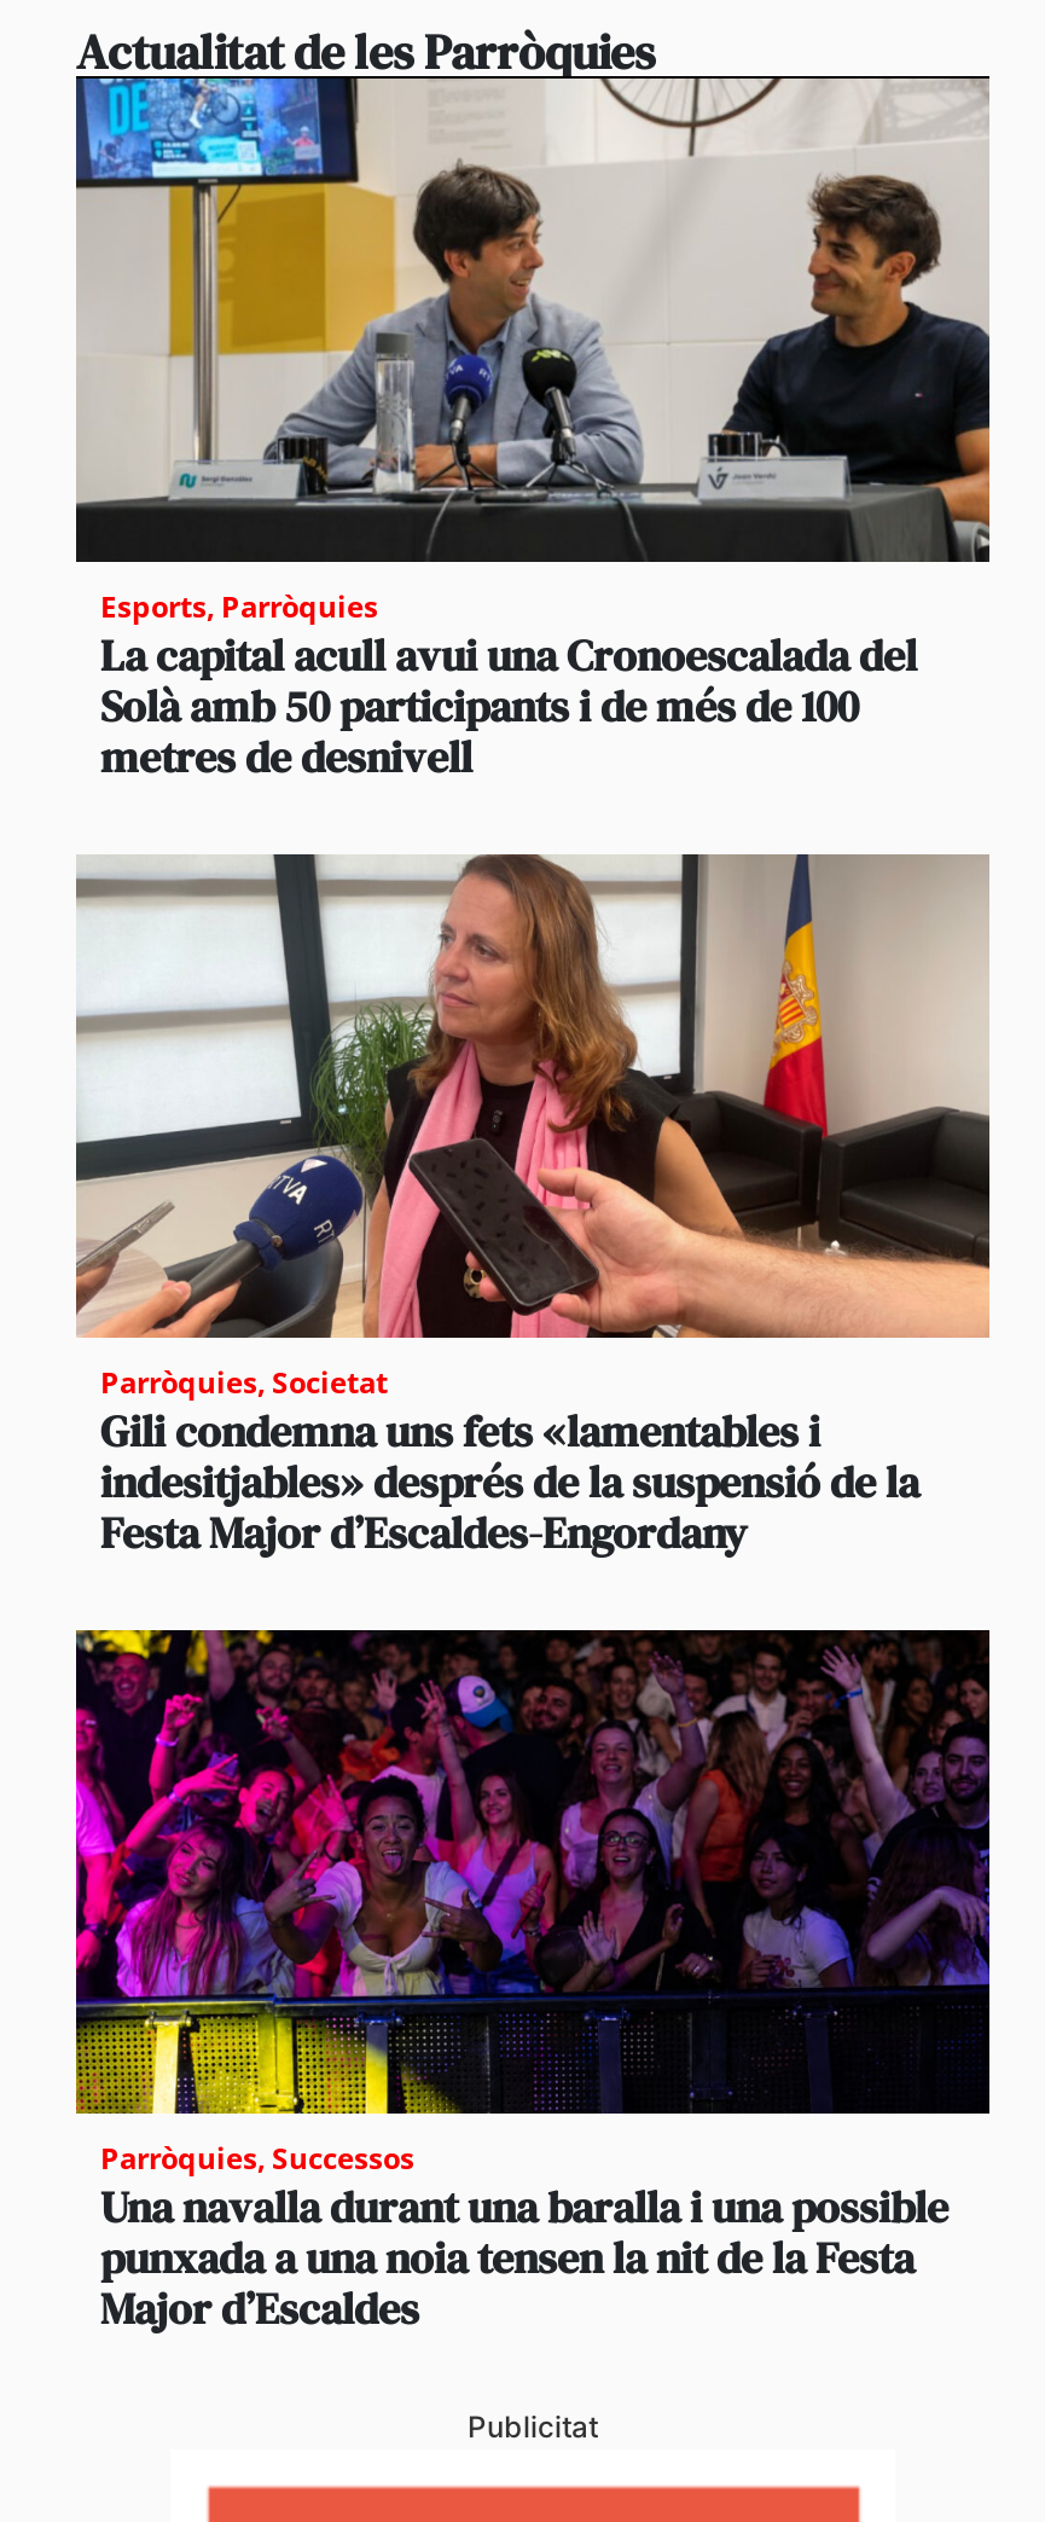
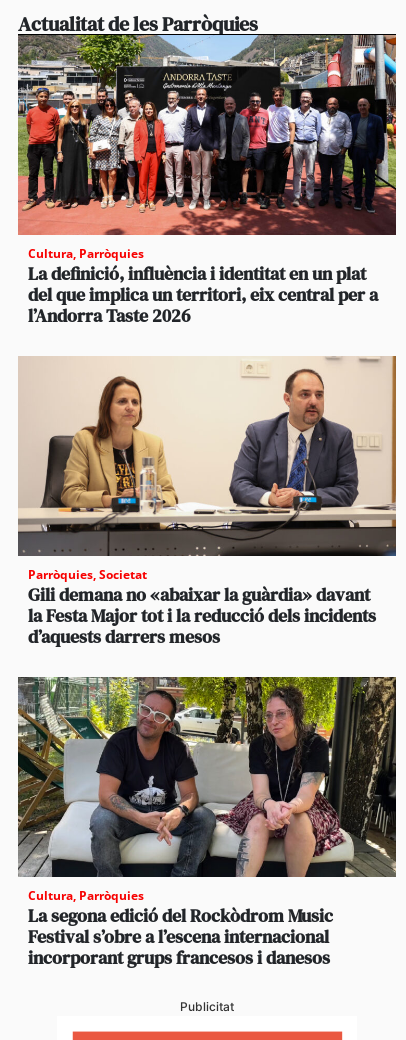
[74,76,992,787] [image] | Esports, Parròquies | La capital acull avui una Cronoescalada del | Solà amb 50 participants i de més de 100 | metres de desnivell -> [18,34,397,328] [image] | Cultura, Parròquies | La definició, influència i identitat en un plat | del que implica un territori, eix central per a | l’Andorra Taste 2026
[74,852,992,1563] [image] | Gili condemna uns fets «lamentables i | indesitjables» després de la suspensió de la | Festa Major d’Escaldes-Engordany -> [18,356,397,649] [image] | Gili demana no «abaixar la guàrdia» davant | la Festa Major tot i la reducció dels incidents | d’aquests darrers mesos
[74,1628,992,2339] [image] | Parròquies, Successos | Una navalla durant una baralla i una possible | punxada a una noia tensen la nit de la Festa | Major d’Escaldes -> [17,676,397,970] [image] | Cultura, Parròquies | La segona edició del Rockòdrom Music | Festival s’obre a l’escena internacional | incorporant grups francesos i danesos

